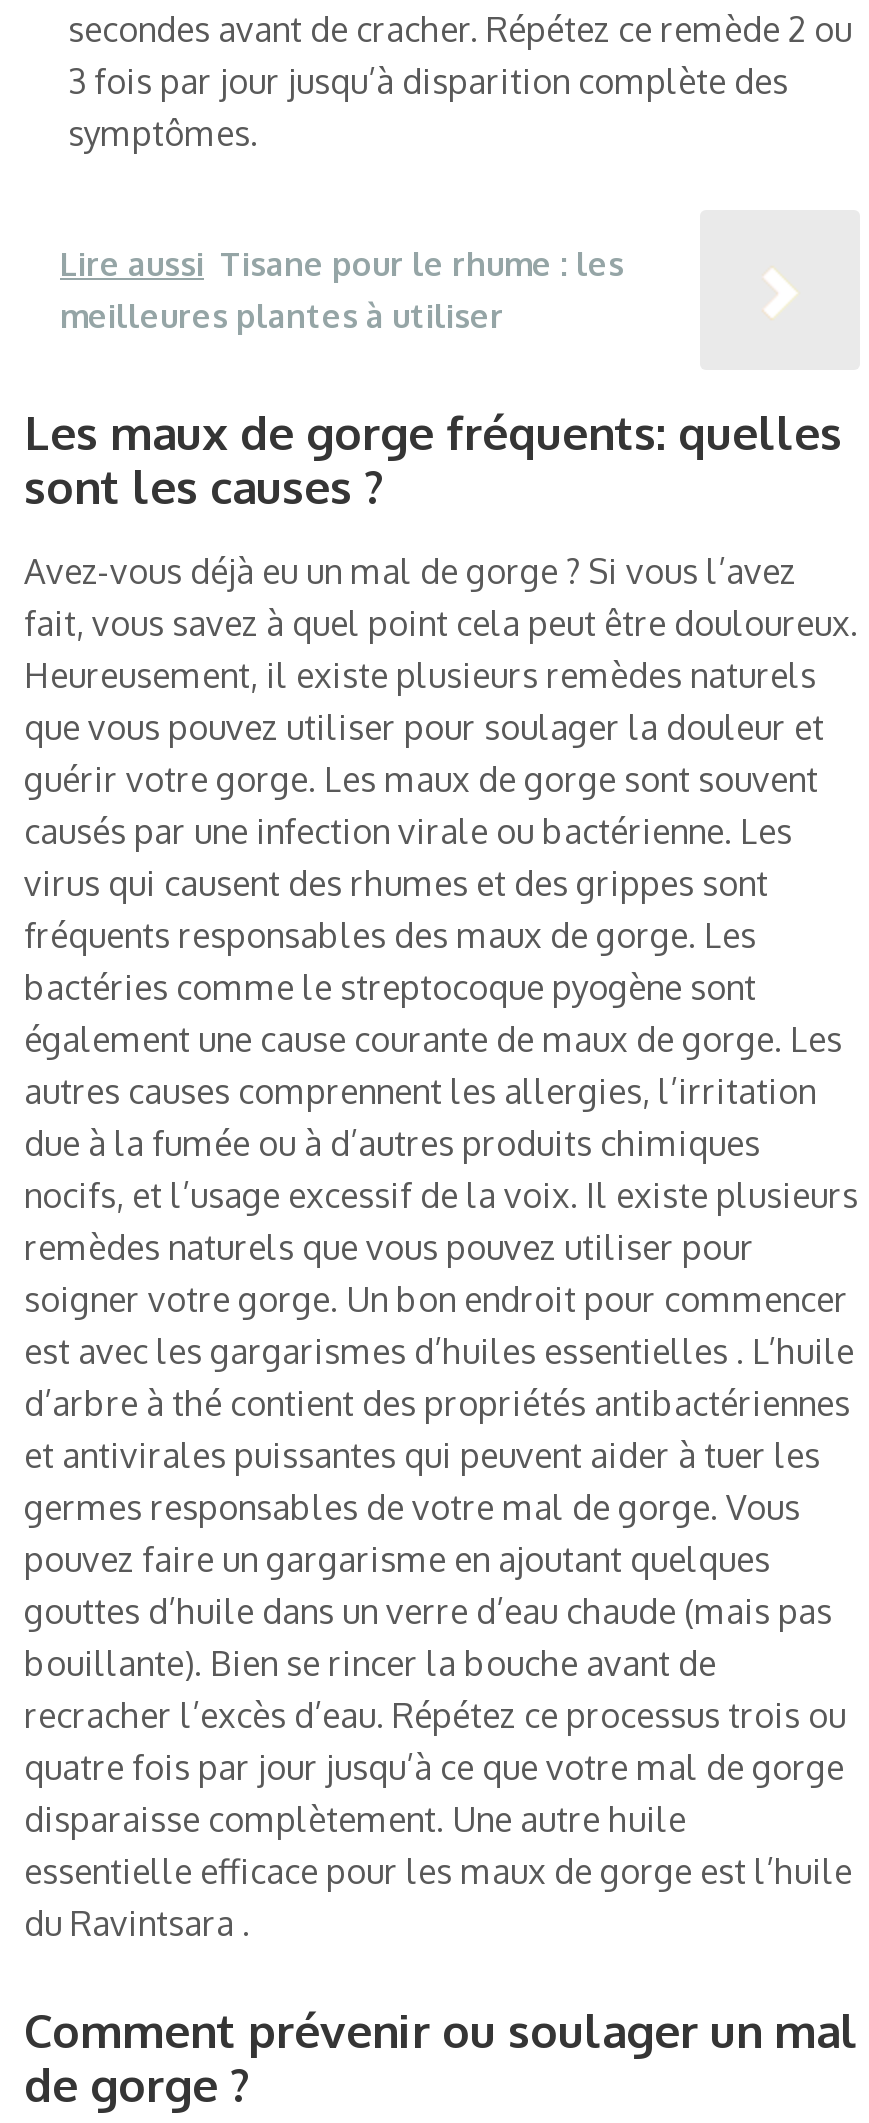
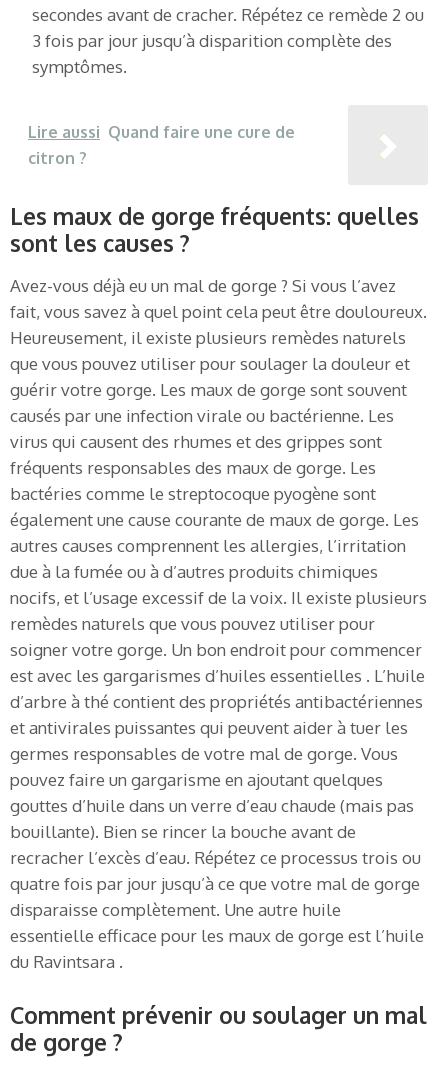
[60,244,624,336] Lire aussi Tisane pour le rhume : les | meilleures plantes à utiliser -> [28,122,295,168] Lire aussi Quand faire une cure de | citron ?

